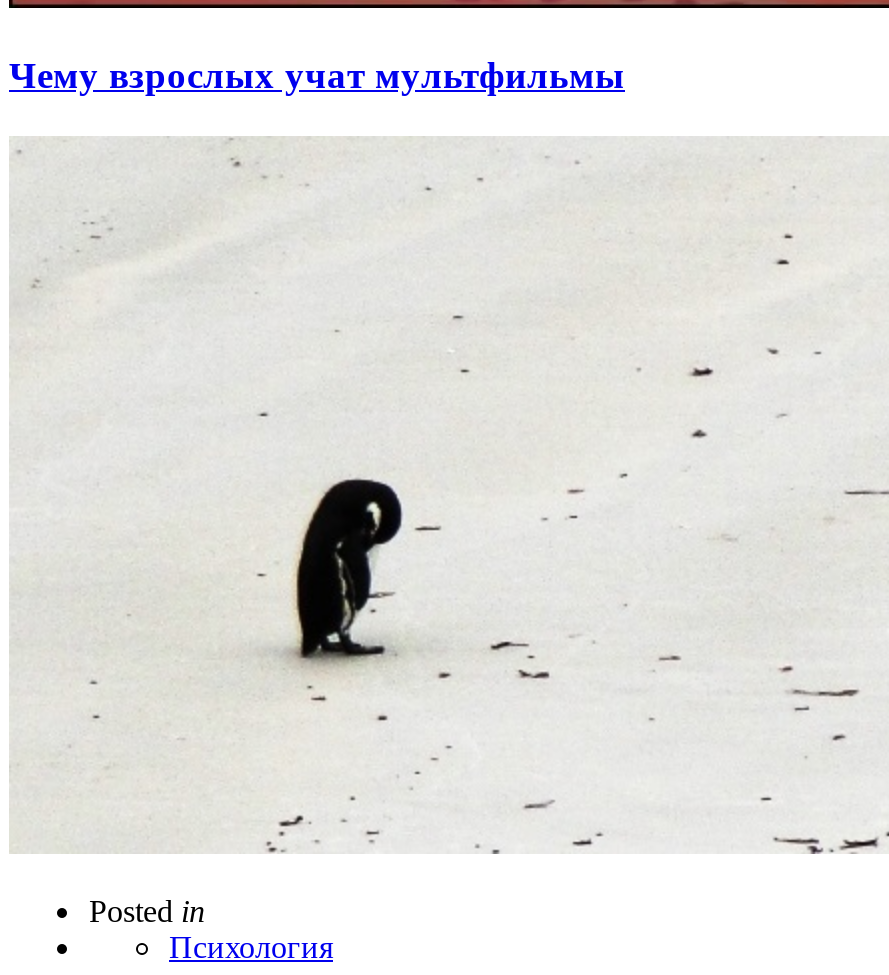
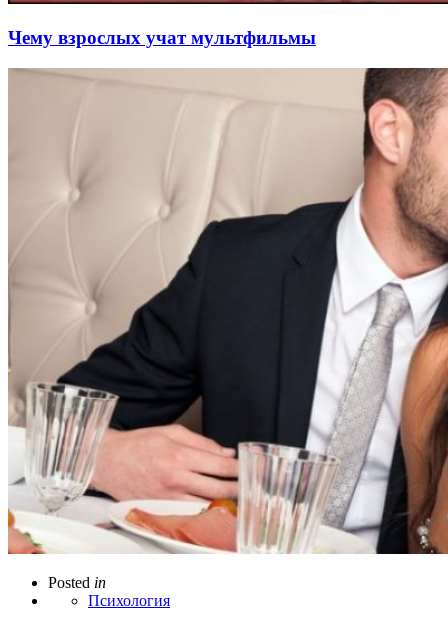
none -> [7,67,445,555] [image]

